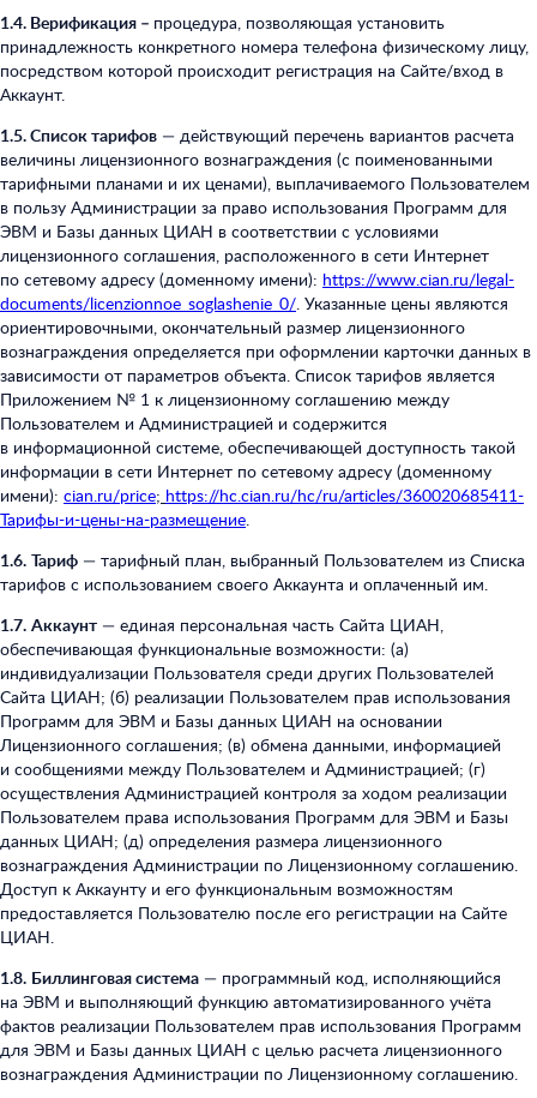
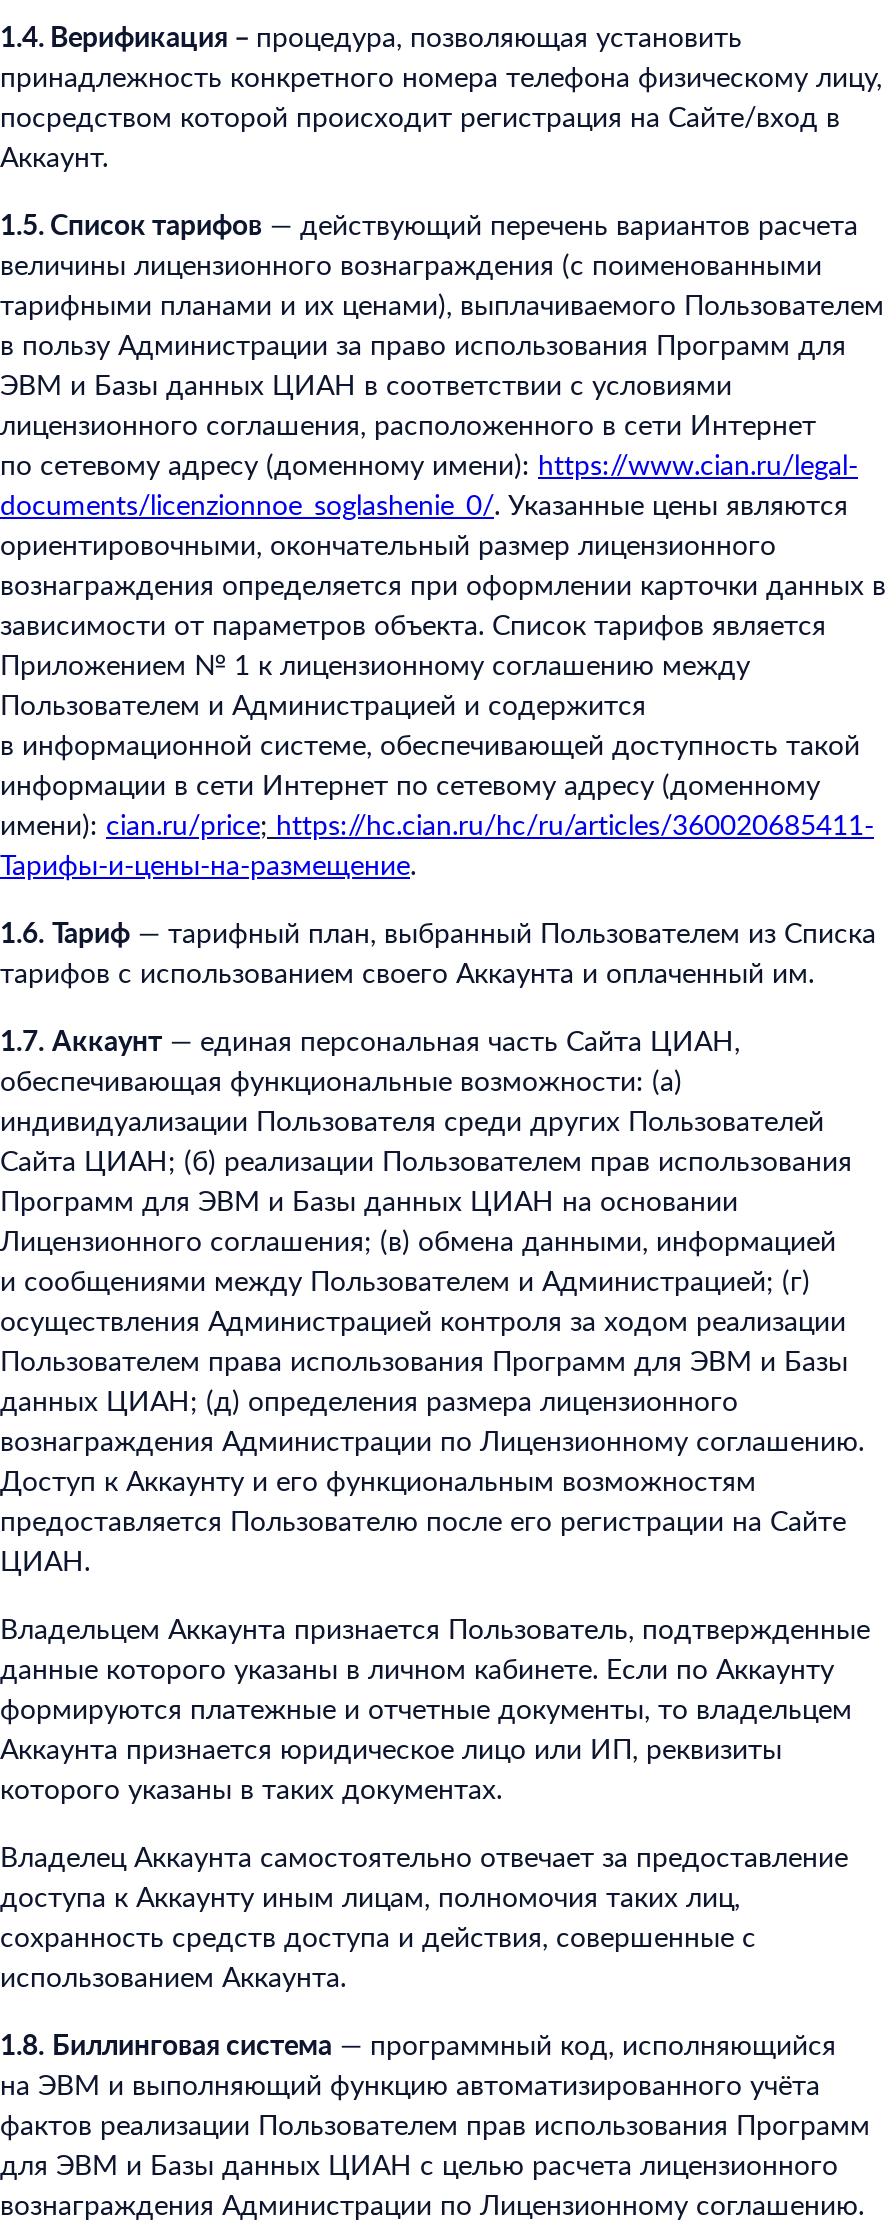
none -> [0,1608,870,1994] Владельцем Аккаунта признается Пользователь, подтвержденные | данные которого указаны в личном кабинете. Если по Аккаунту | формируются платежные и отчетные документы, то владельцем | Аккаунта признается юридическое лицо или ИП, реквизиты | которого указаны в таких документах. | Владелец Аккаунта самостоятельно отвечает за предоставление | доступа к Аккаунту иным лицам, полномочия таких лиц, | сохранность средств доступа и действия, совершенные с | использованием Аккаунта.

